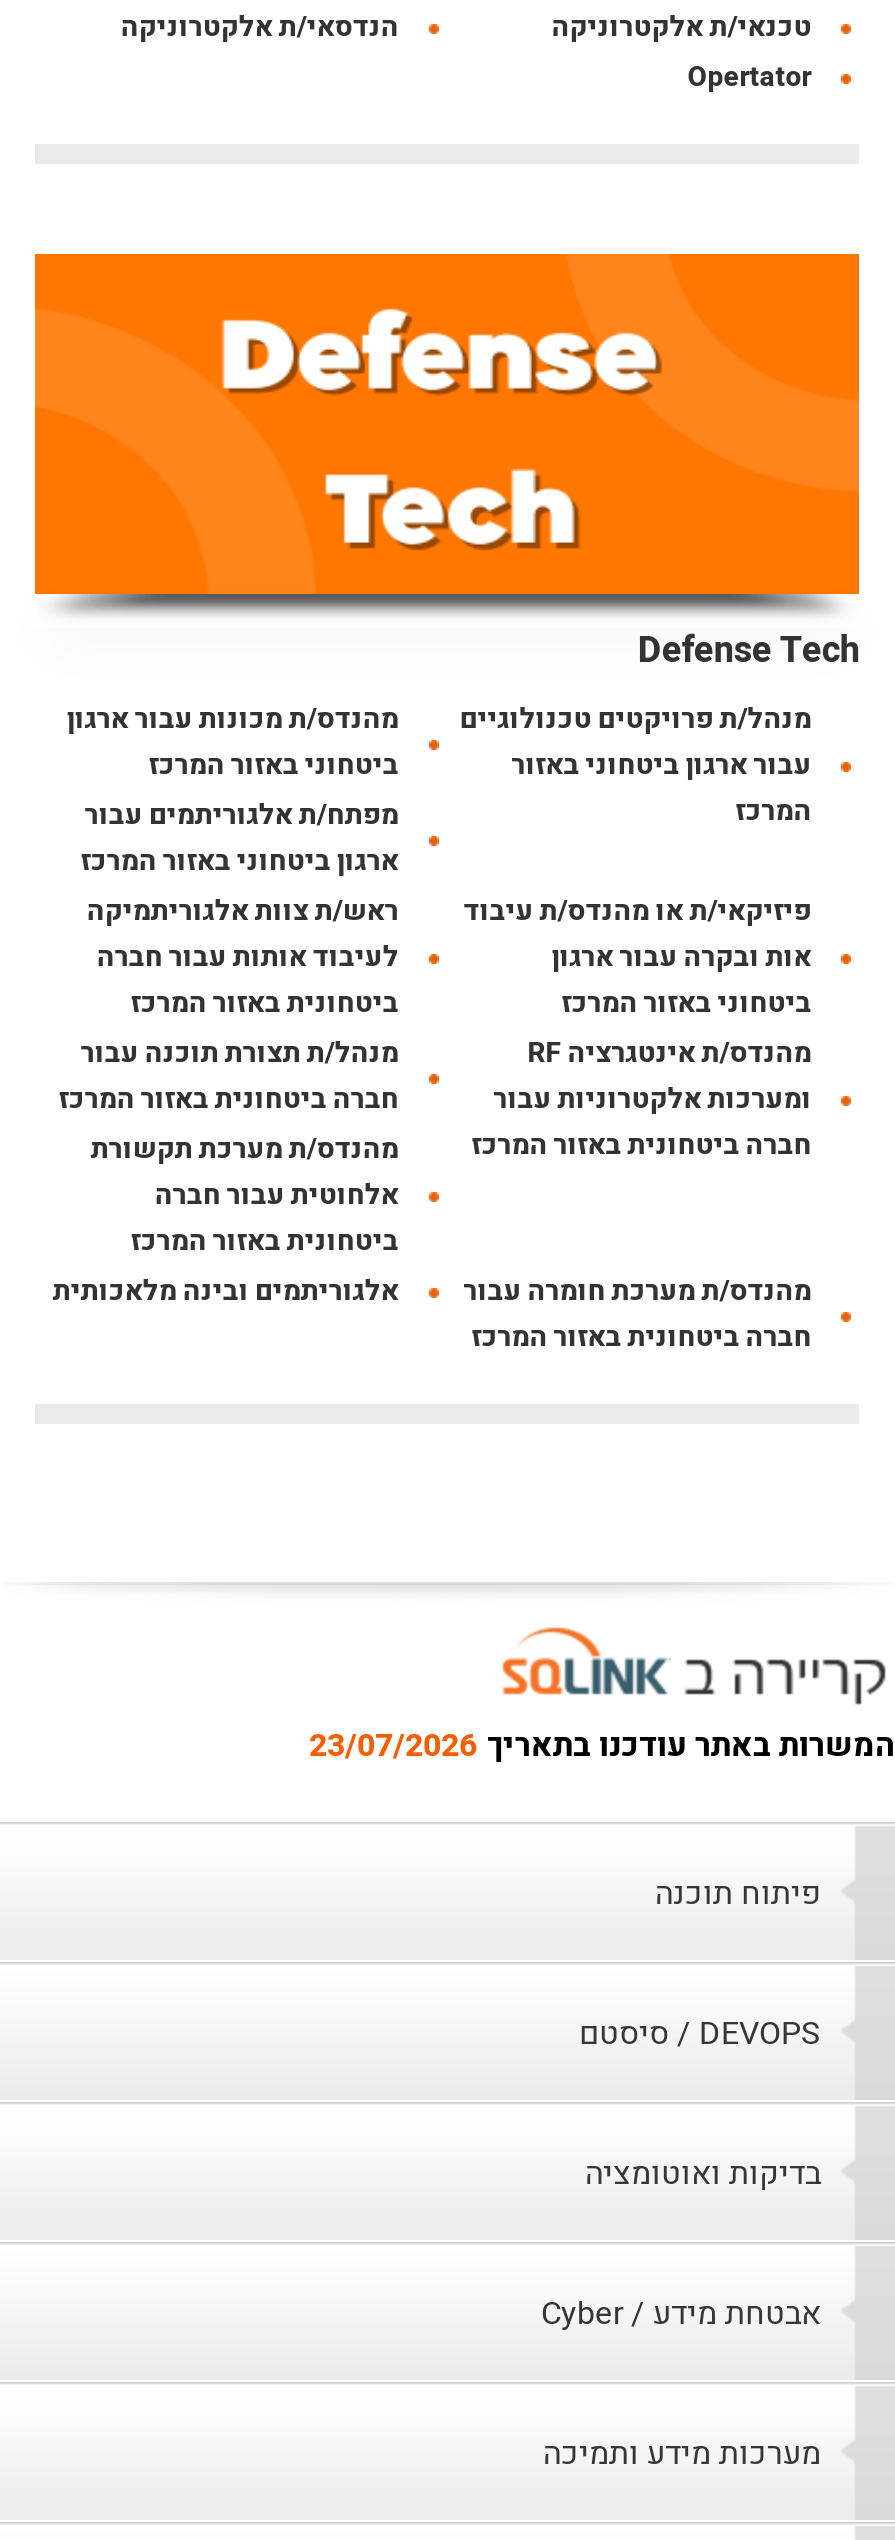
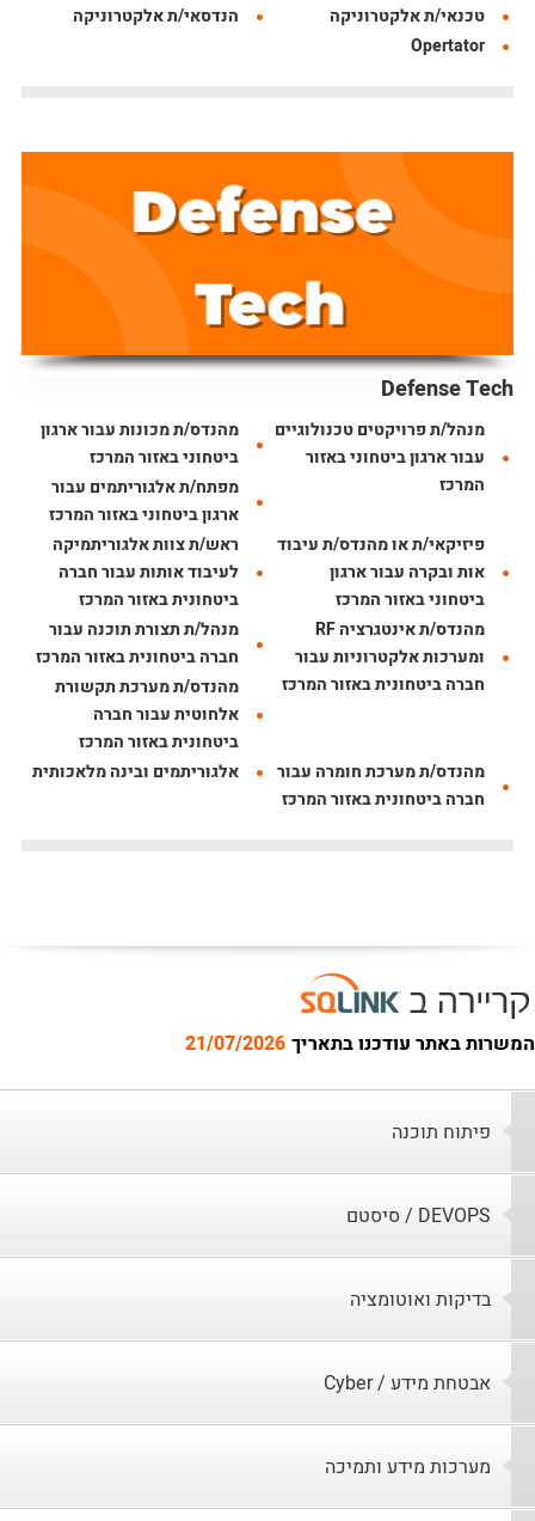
[309,1722,895,1770] המשרות באתר עודכנו בתאריך 23/07/2026 -> [185,1030,535,1058] המשרות באתר עודכנו בתאריך 21/07/2026

